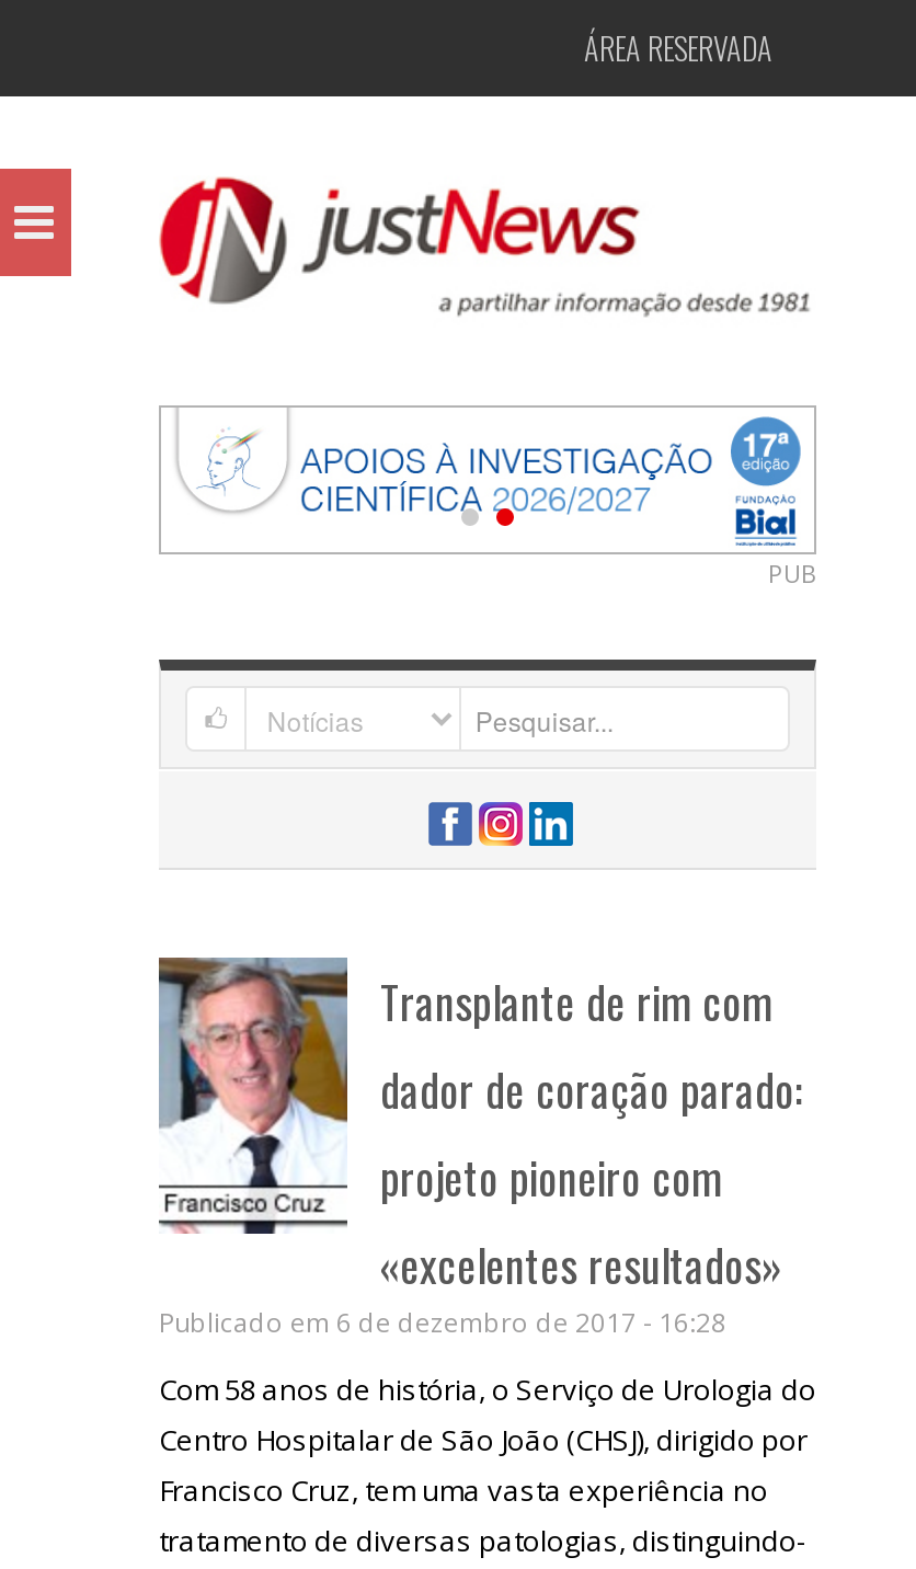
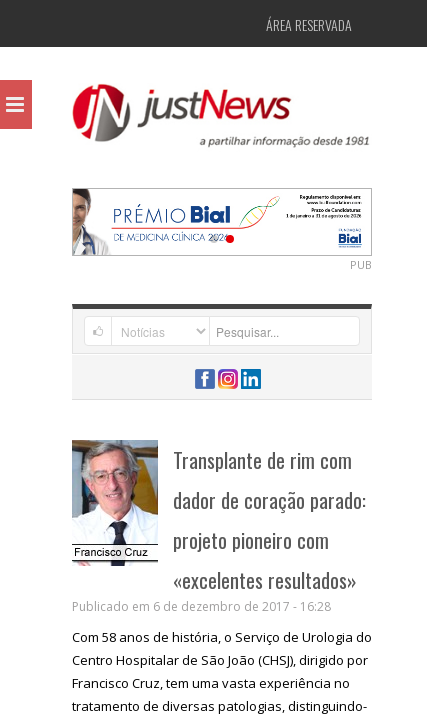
[161,408,803,552] [image] -> [72,188,365,256] [image]

